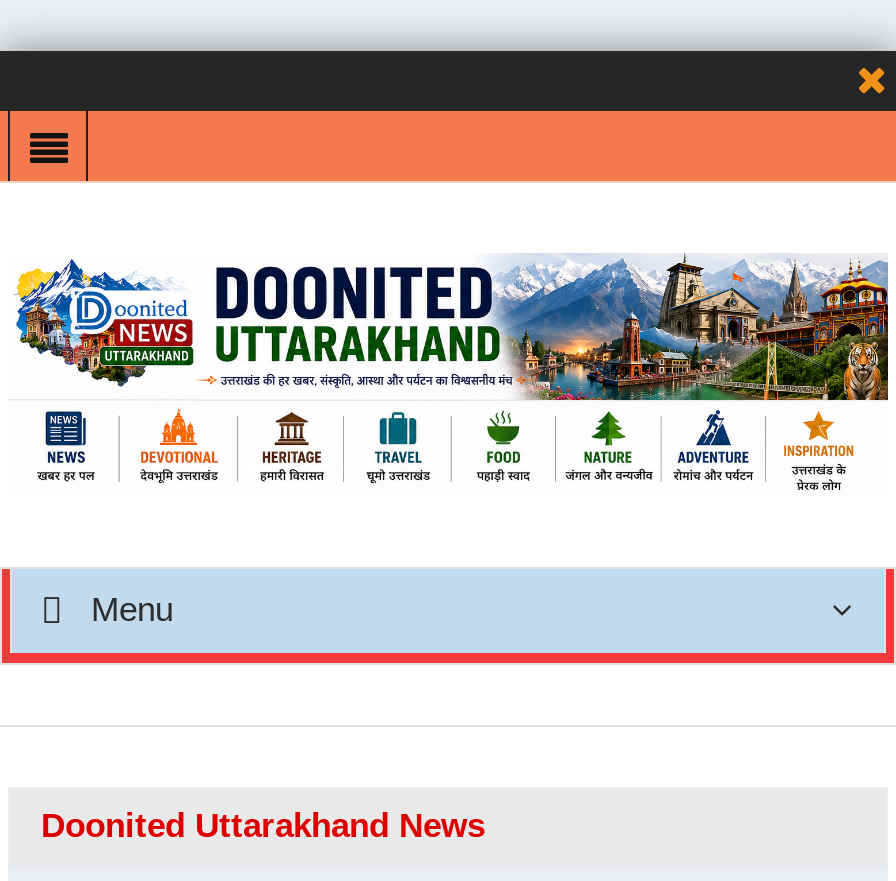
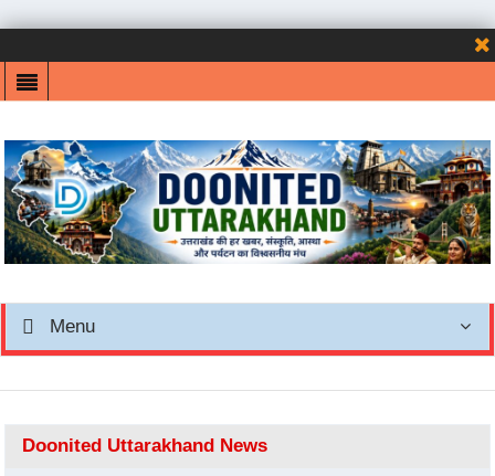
[8,253,888,493] [image] -> [3,139,492,265] [image]

